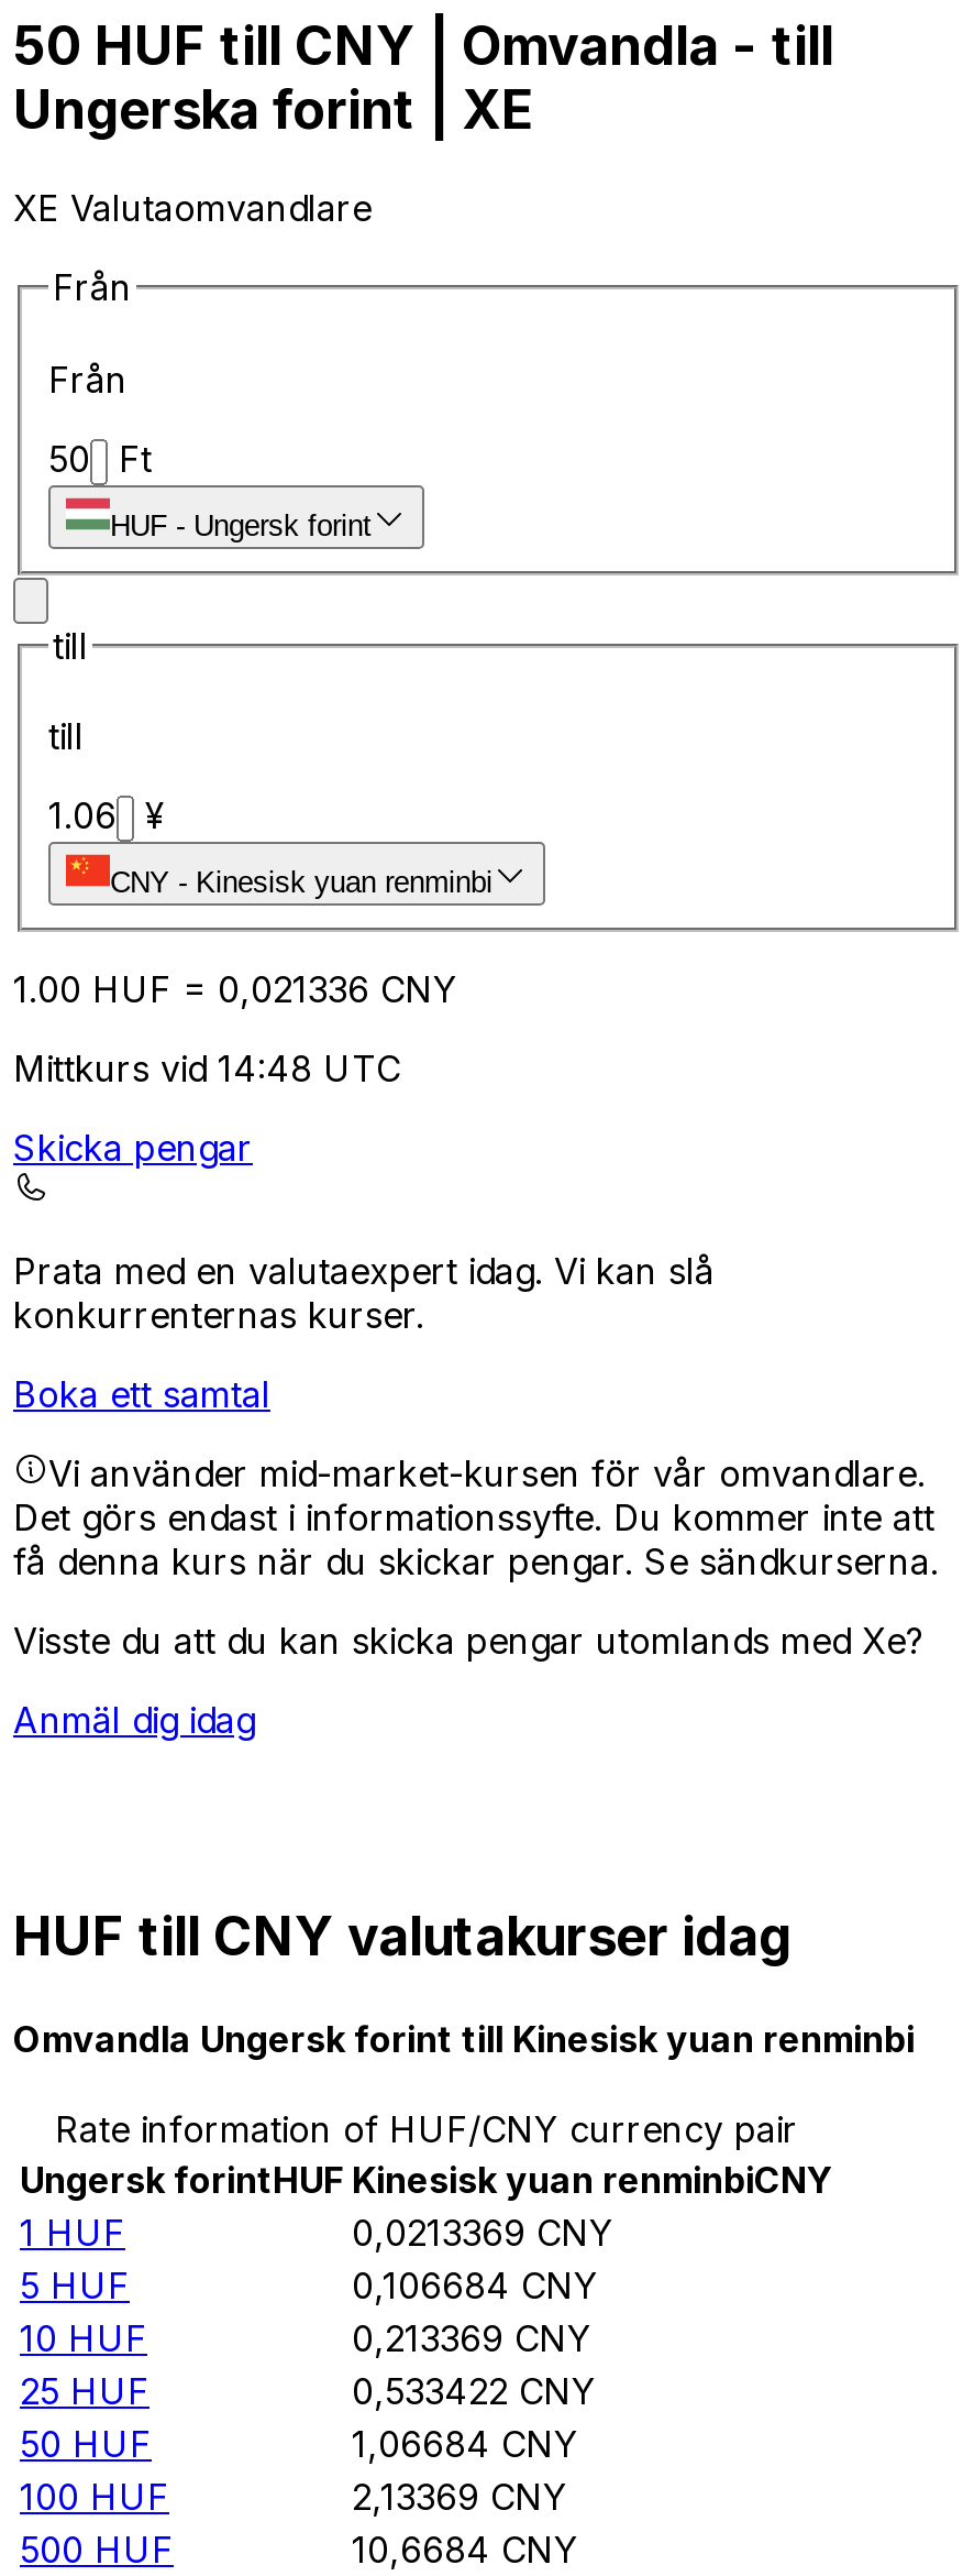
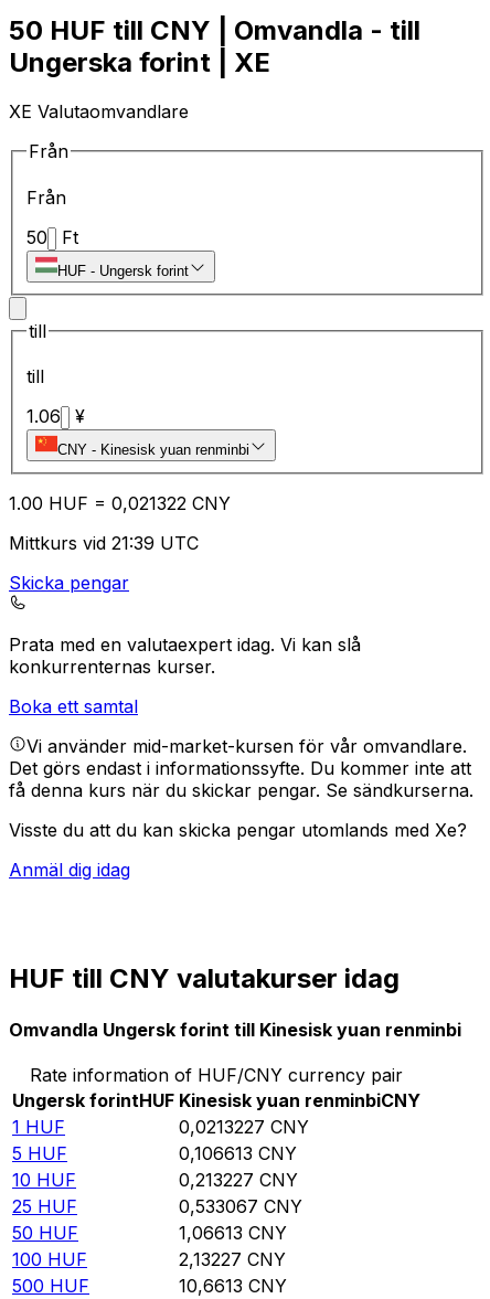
[13,968,457,1012] 1.00 HUF = 0,021336 CNY -> [9,493,231,515] 1.00 HUF = 0,021322 CNY
[13,1047,400,1091] Mittkurs vid 14:48 UTC -> [9,532,199,554] Mittkurs vid 21:39 UTC
[352,2210,613,2254] 0,0213369 CNY -> [179,1116,309,1138] 0,0213227 CNY
[352,2263,598,2307] 0,106684 CNY -> [179,1142,297,1164] 0,106613 CNY
[352,2316,591,2360] 0,213369 CNY -> [179,1169,298,1191] 0,213227 CNY
[352,2369,596,2413] 0,533422 CNY -> [179,1195,302,1217] 0,533067 CNY
[352,2422,578,2466] 1,06684 CNY -> [179,1222,287,1244] 1,06613 CNY
[352,2474,567,2518] 2,13369 CNY -> [179,1248,286,1270] 2,13227 CNY
[352,2527,578,2571] 10,6684 CNY -> [179,1274,287,1297] 10,6613 CNY

